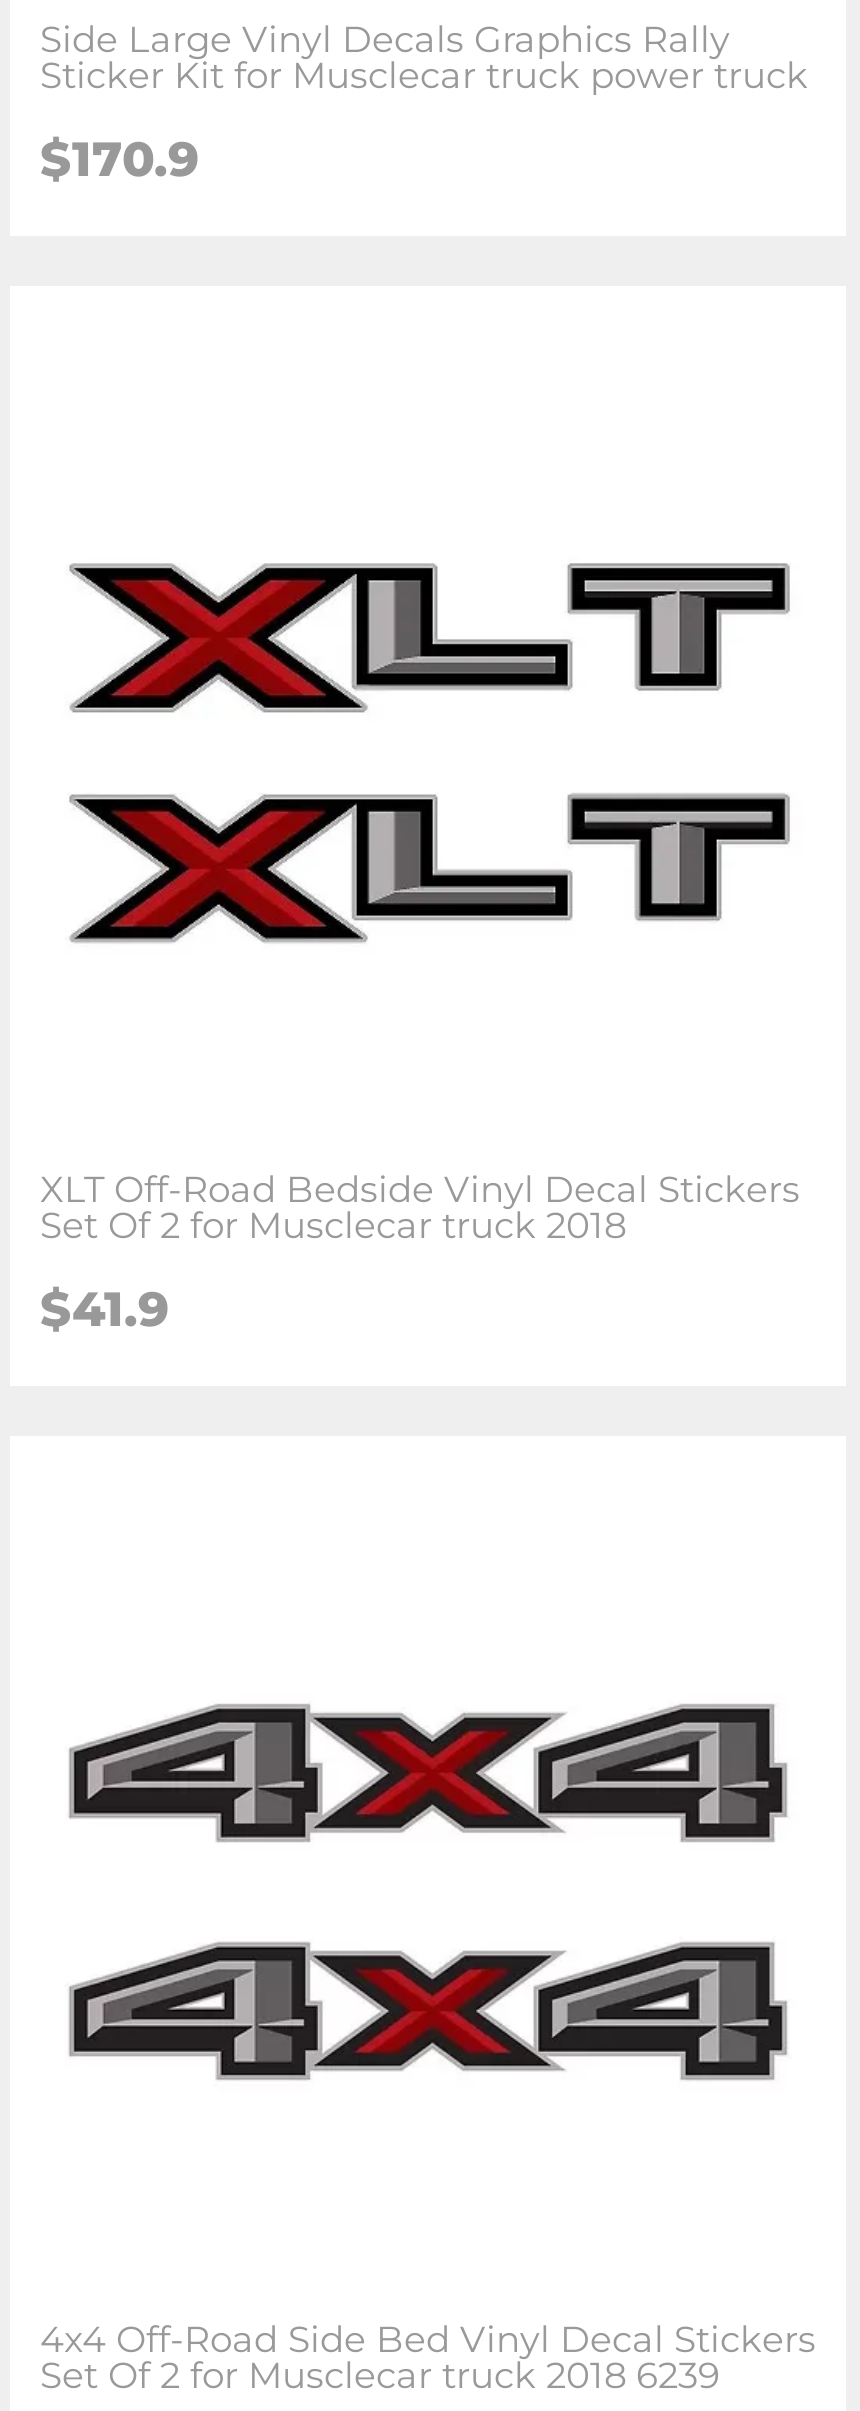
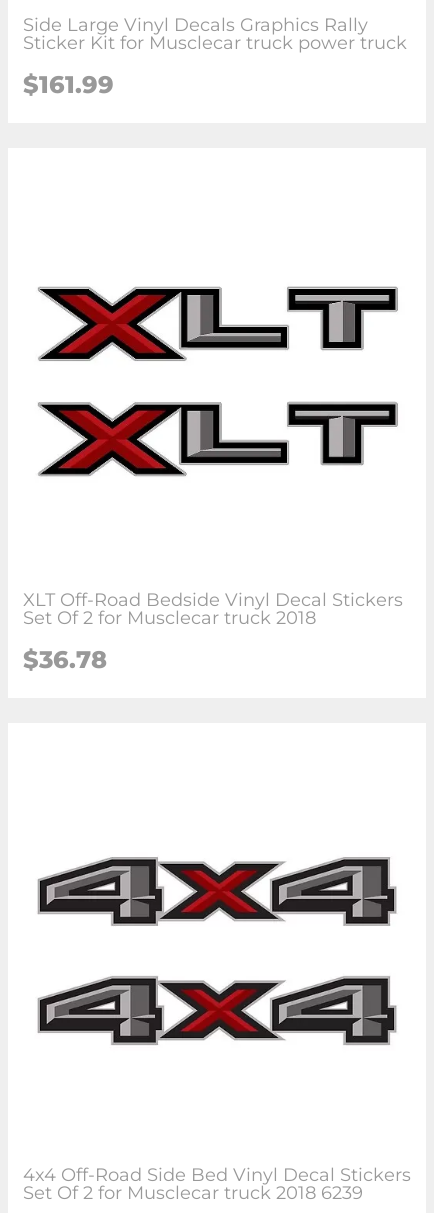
[40,130,200,188] $170.9 -> [23,70,114,99] $161.99
[40,1280,170,1338] $41.9 -> [23,645,107,674] $36.78

